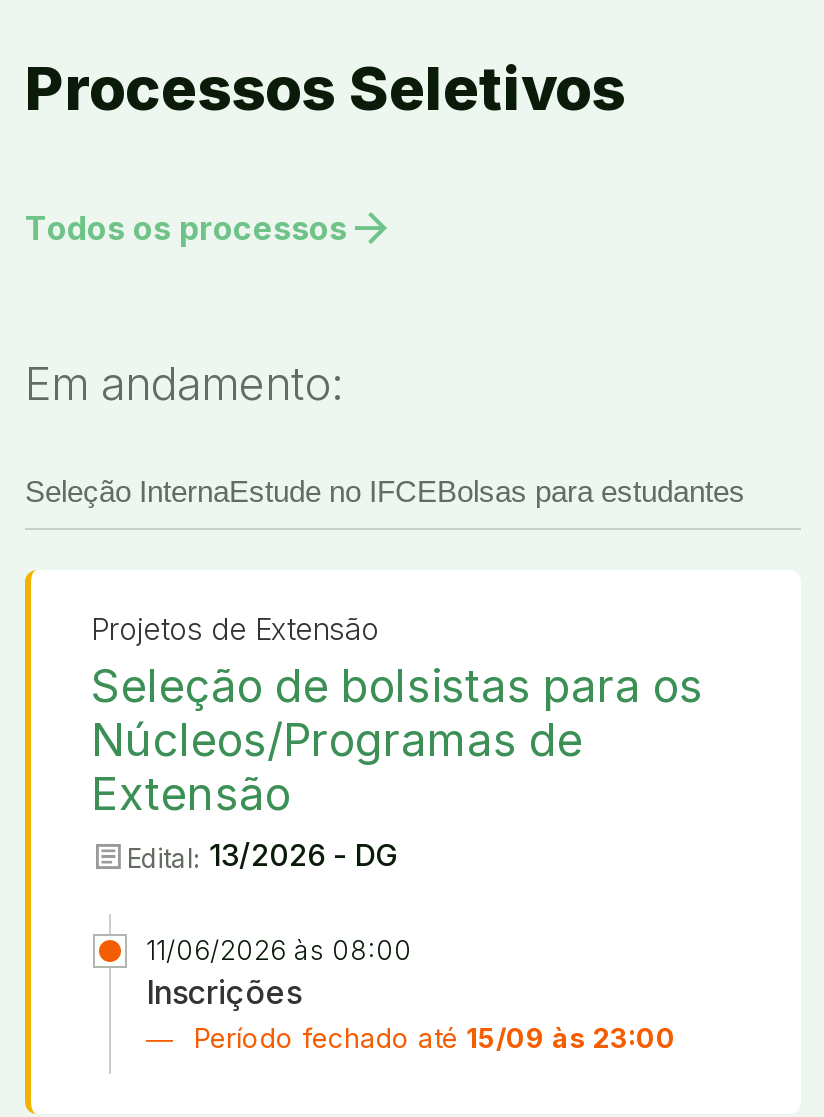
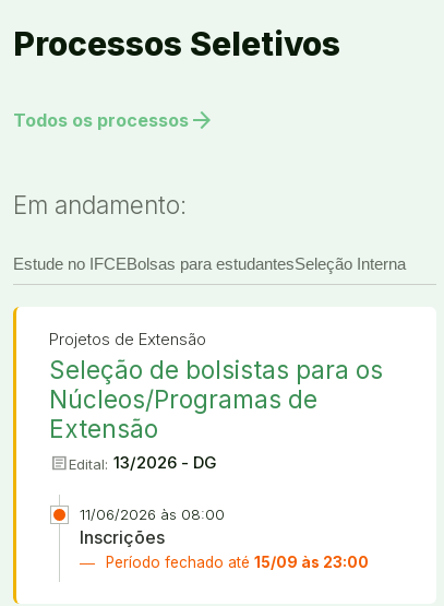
[25,475,745,509] Seleção InternaEstude no IFCEBolsas para estudantes -> [13,255,406,273] Estude no IFCEBolsas para estudantesSeleção Interna

